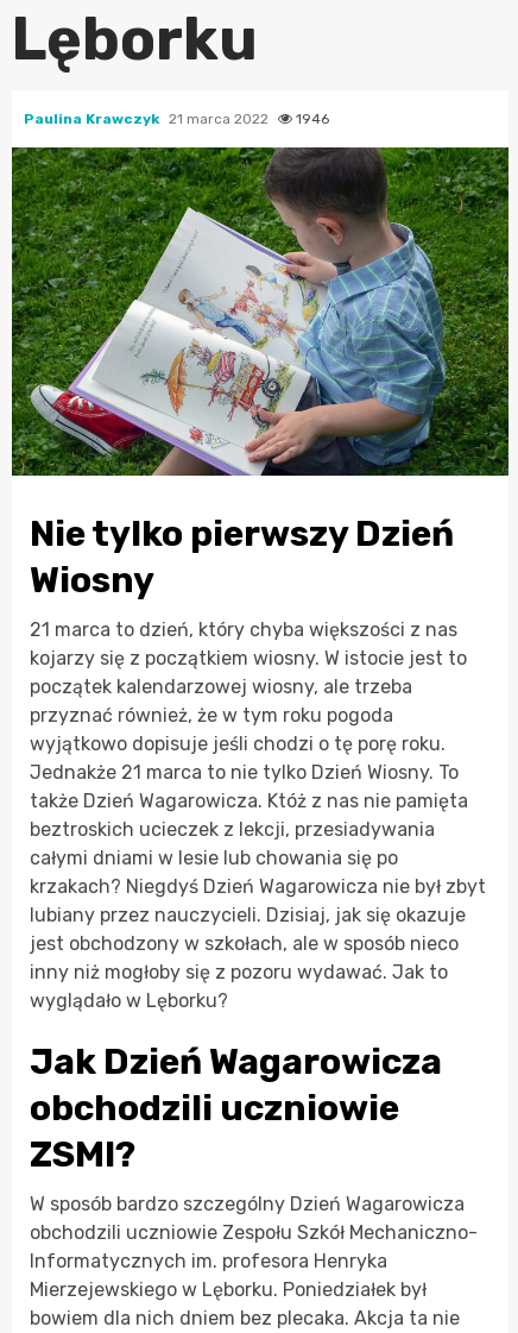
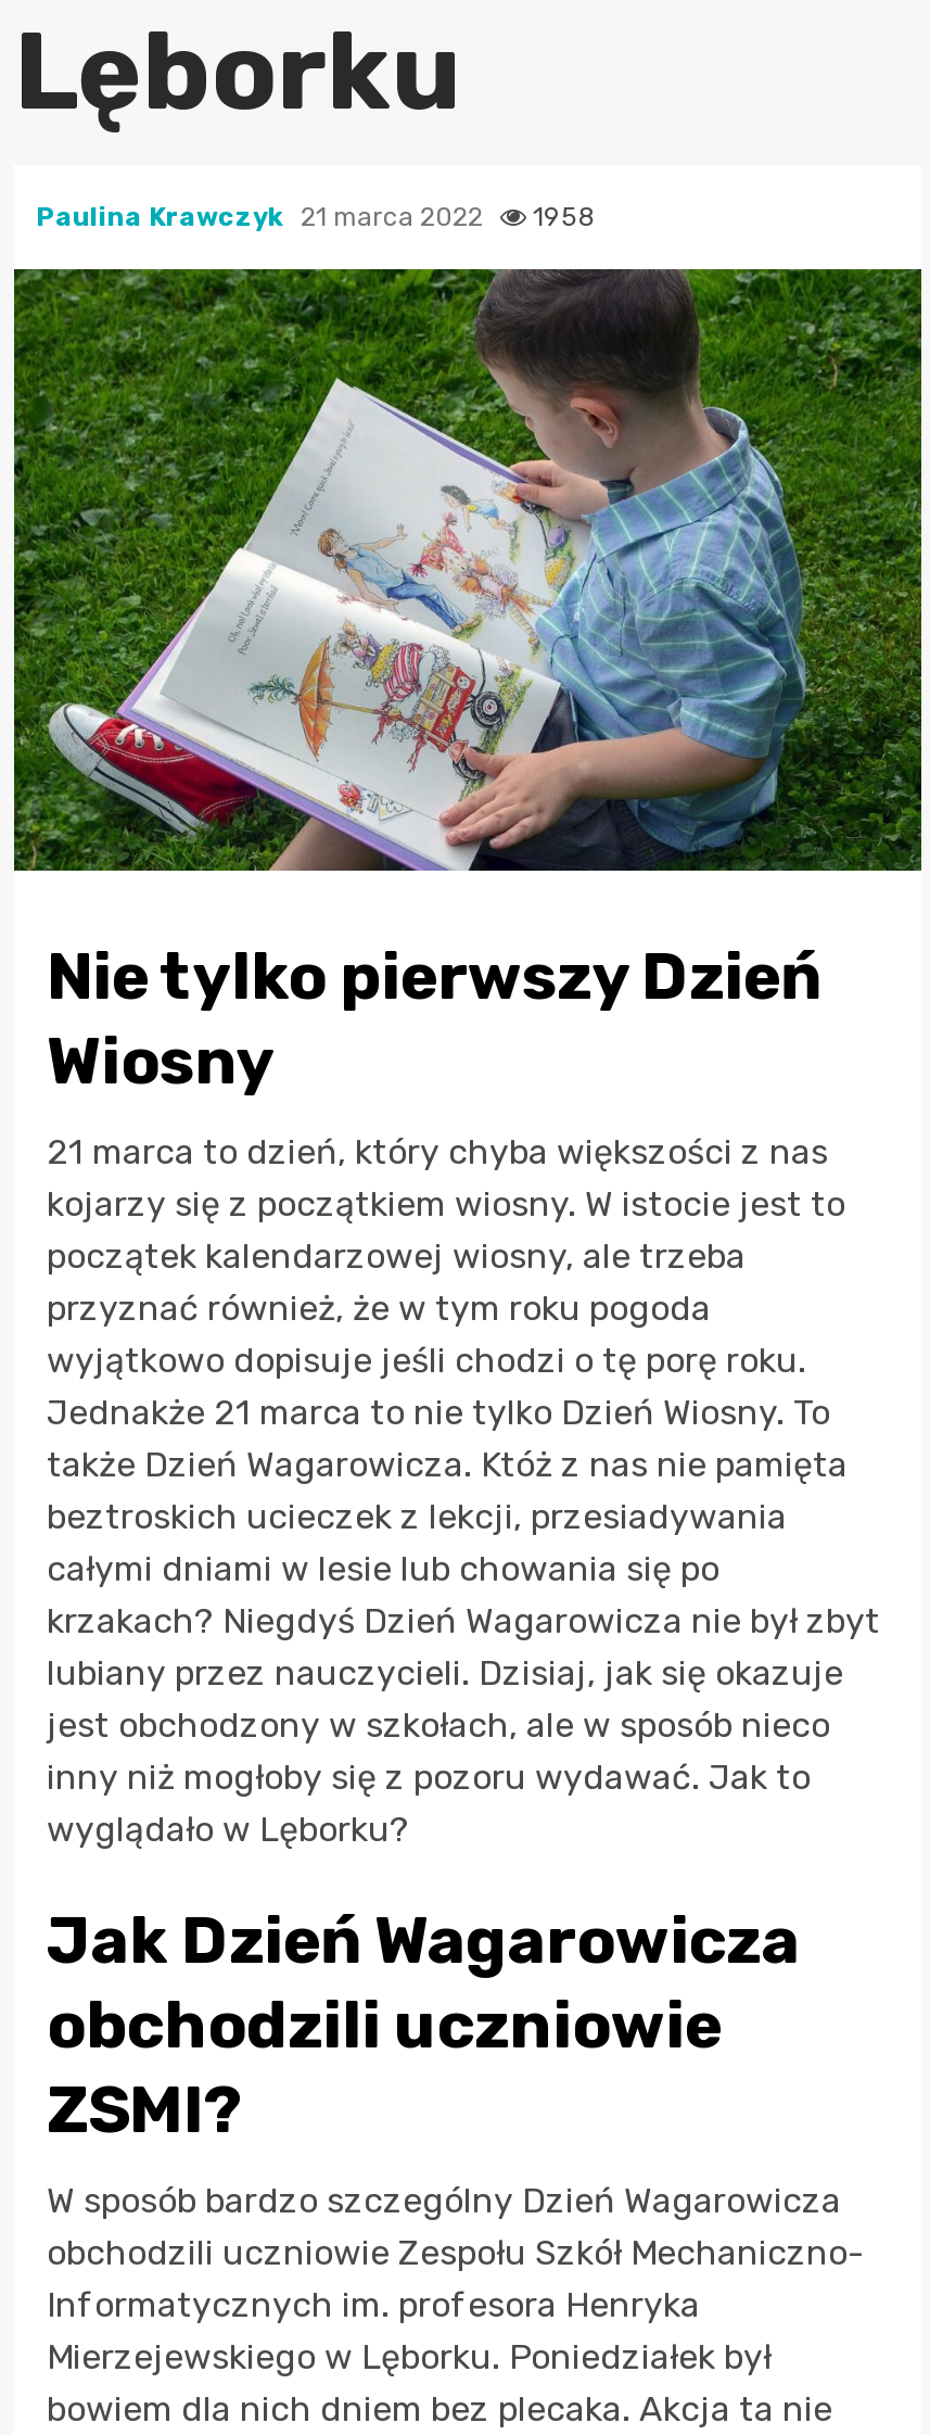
[24,111,329,127] Paulina Krawczyk 21 marca 2022 1946 -> [36,202,596,232] Paulina Krawczyk 21 marca 2022 1958

